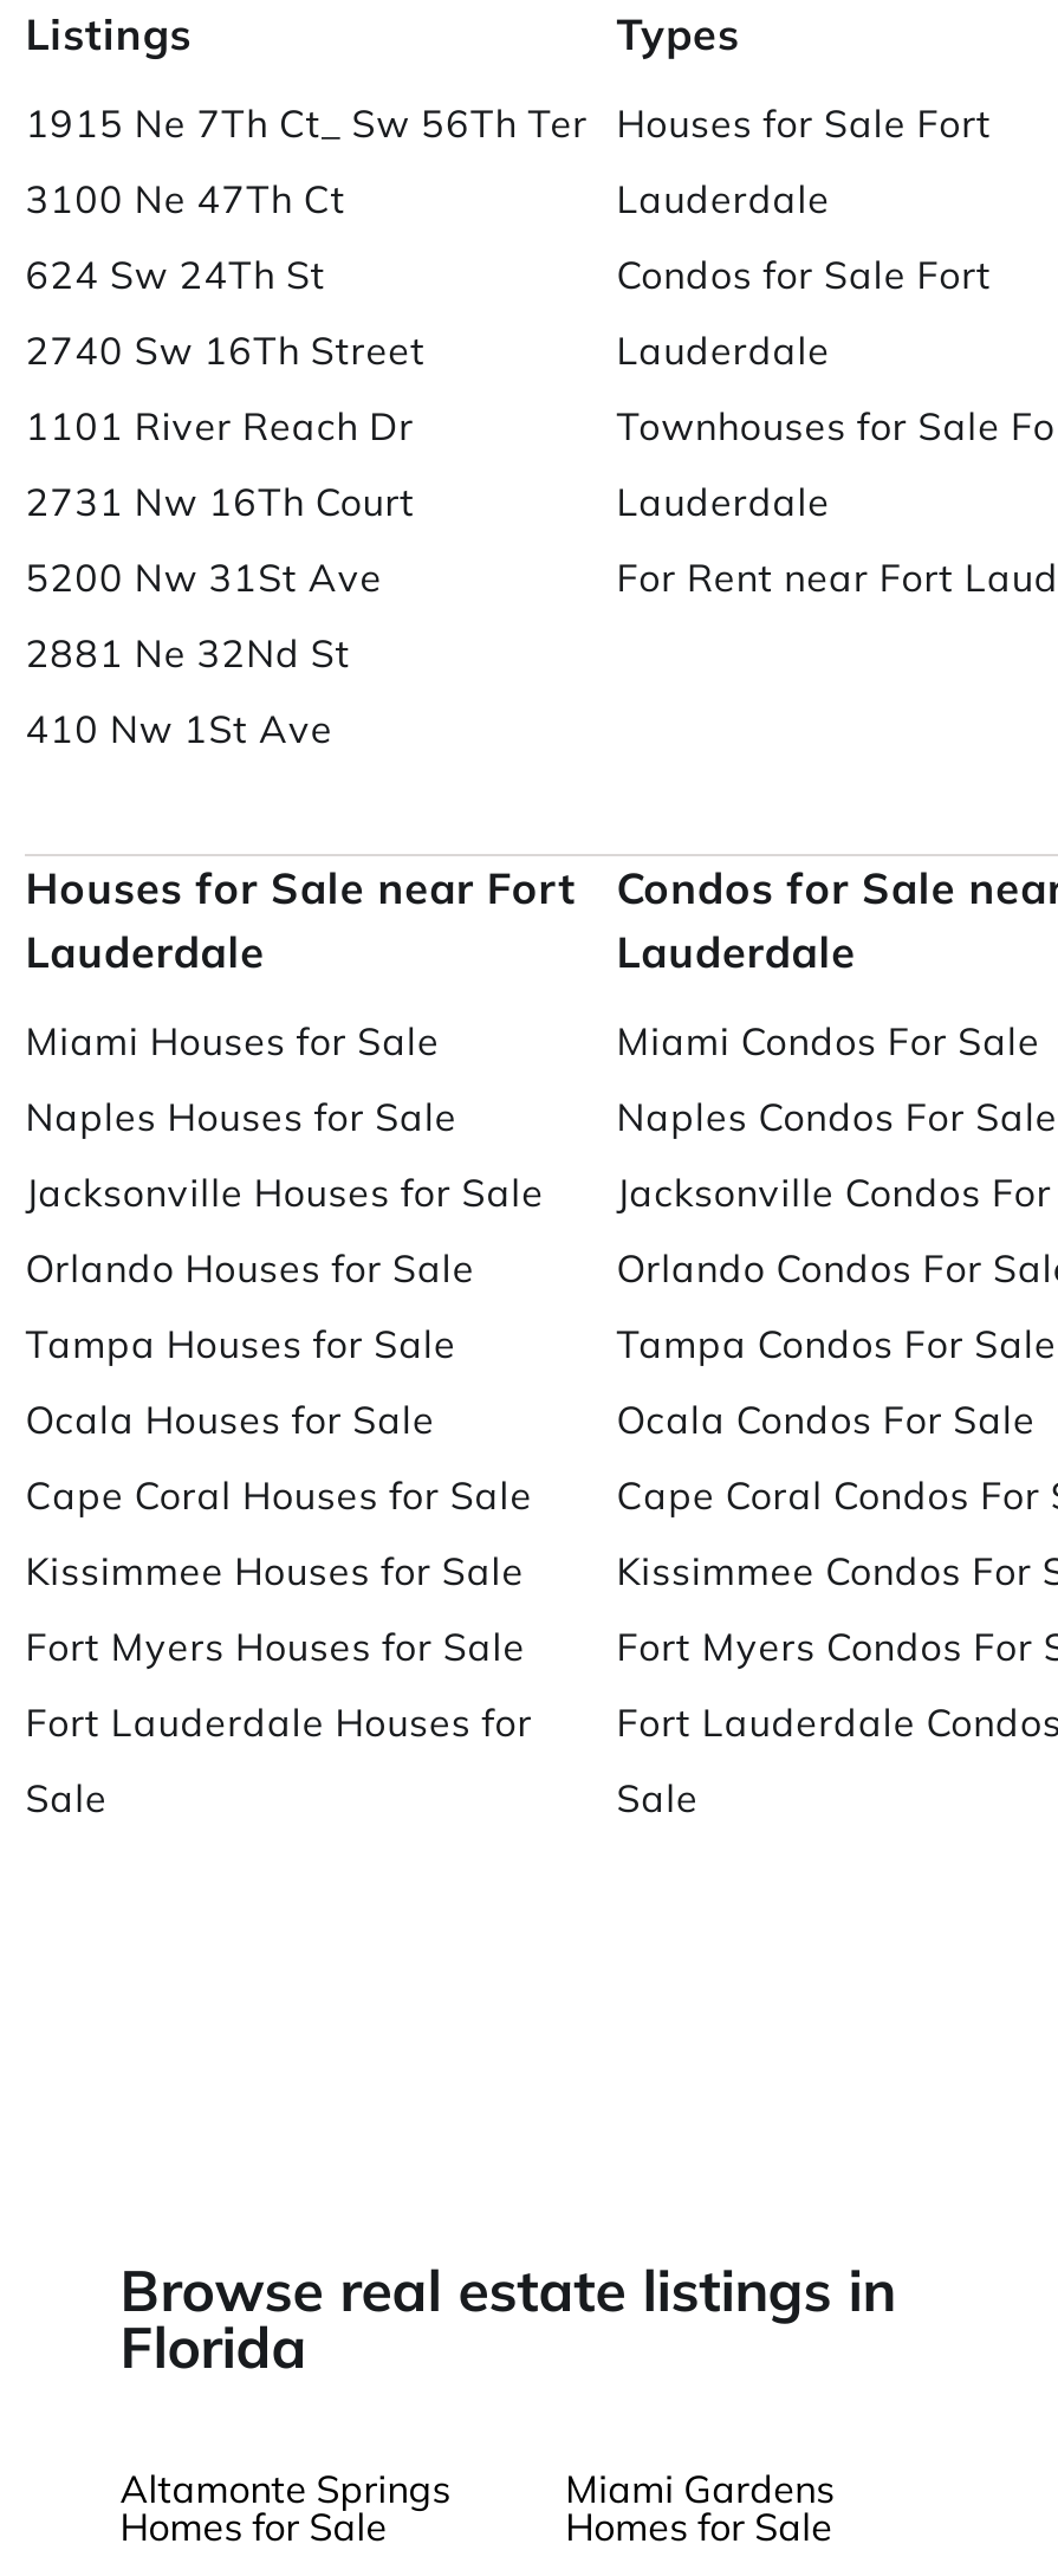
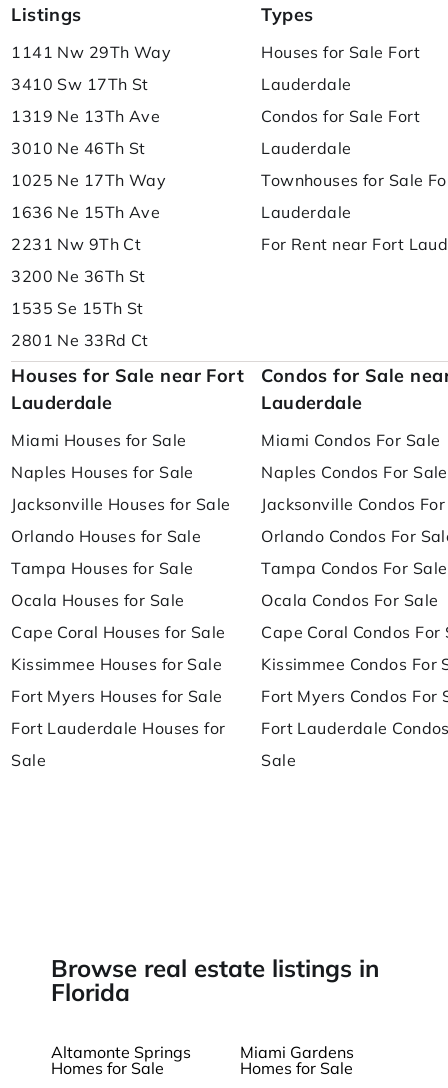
[25,100,588,753] 1915 Ne 7Th Ct _ Sw 56Th Ter | 3100 Ne 47Th Ct | 624 Sw 24Th St | 2740 Sw 16Th Street | 1101 River Reach Dr | 2731 Nw 16Th Court | 5200 Nw 31St Ave | 2881 Ne 32Nd St | 410 Nw 1St Ave -> [11,42,171,350] 1141 Nw 29Th Way | 3410 Sw 17Th St | 1319 Ne 13Th Ave | 3010 Ne 46Th St | 1025 Ne 17Th Way | 1636 Ne 15Th Ave | 2231 Nw 9Th Ct | 3200 Ne 36Th St | 1535 Se 15Th St | 2801 Ne 33Rd Ct

